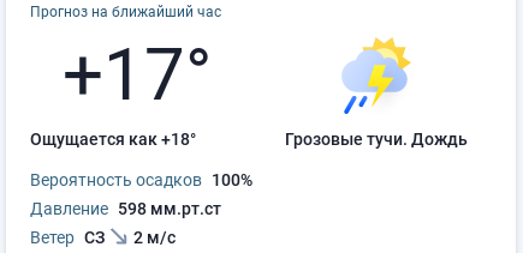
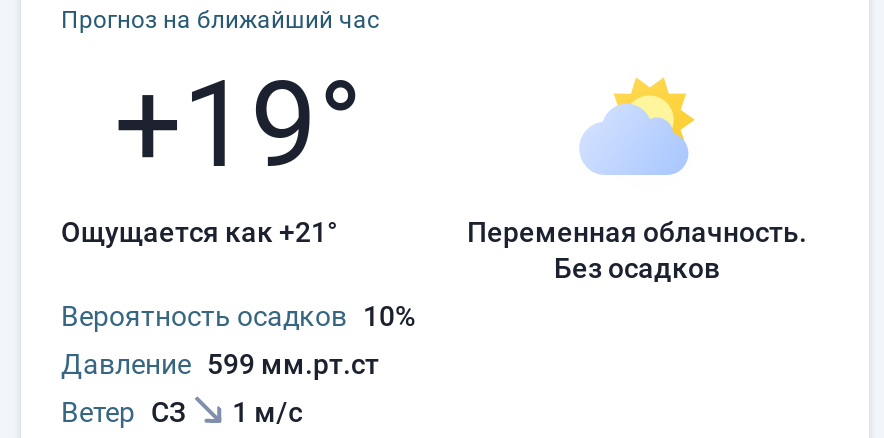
[30,32,468,149] [image] | +17° | Ощущается как +18° | грозовые тучи. | дождь -> [61,54,807,284] [image] | +19° | Ощущается как +21° | переменная облачность. | без осадков
[30,170,252,189] Вероятность осадков 100% -> [61,300,415,332] Вероятность осадков 10%
[30,199,221,218] Давление 598 мм.рт.ст -> [61,348,379,380] Давление 599 мм.рт.ст
[30,228,175,247] Ветер СЗ 2 м/с -> [61,396,302,428] Ветер СЗ 1 м/с

